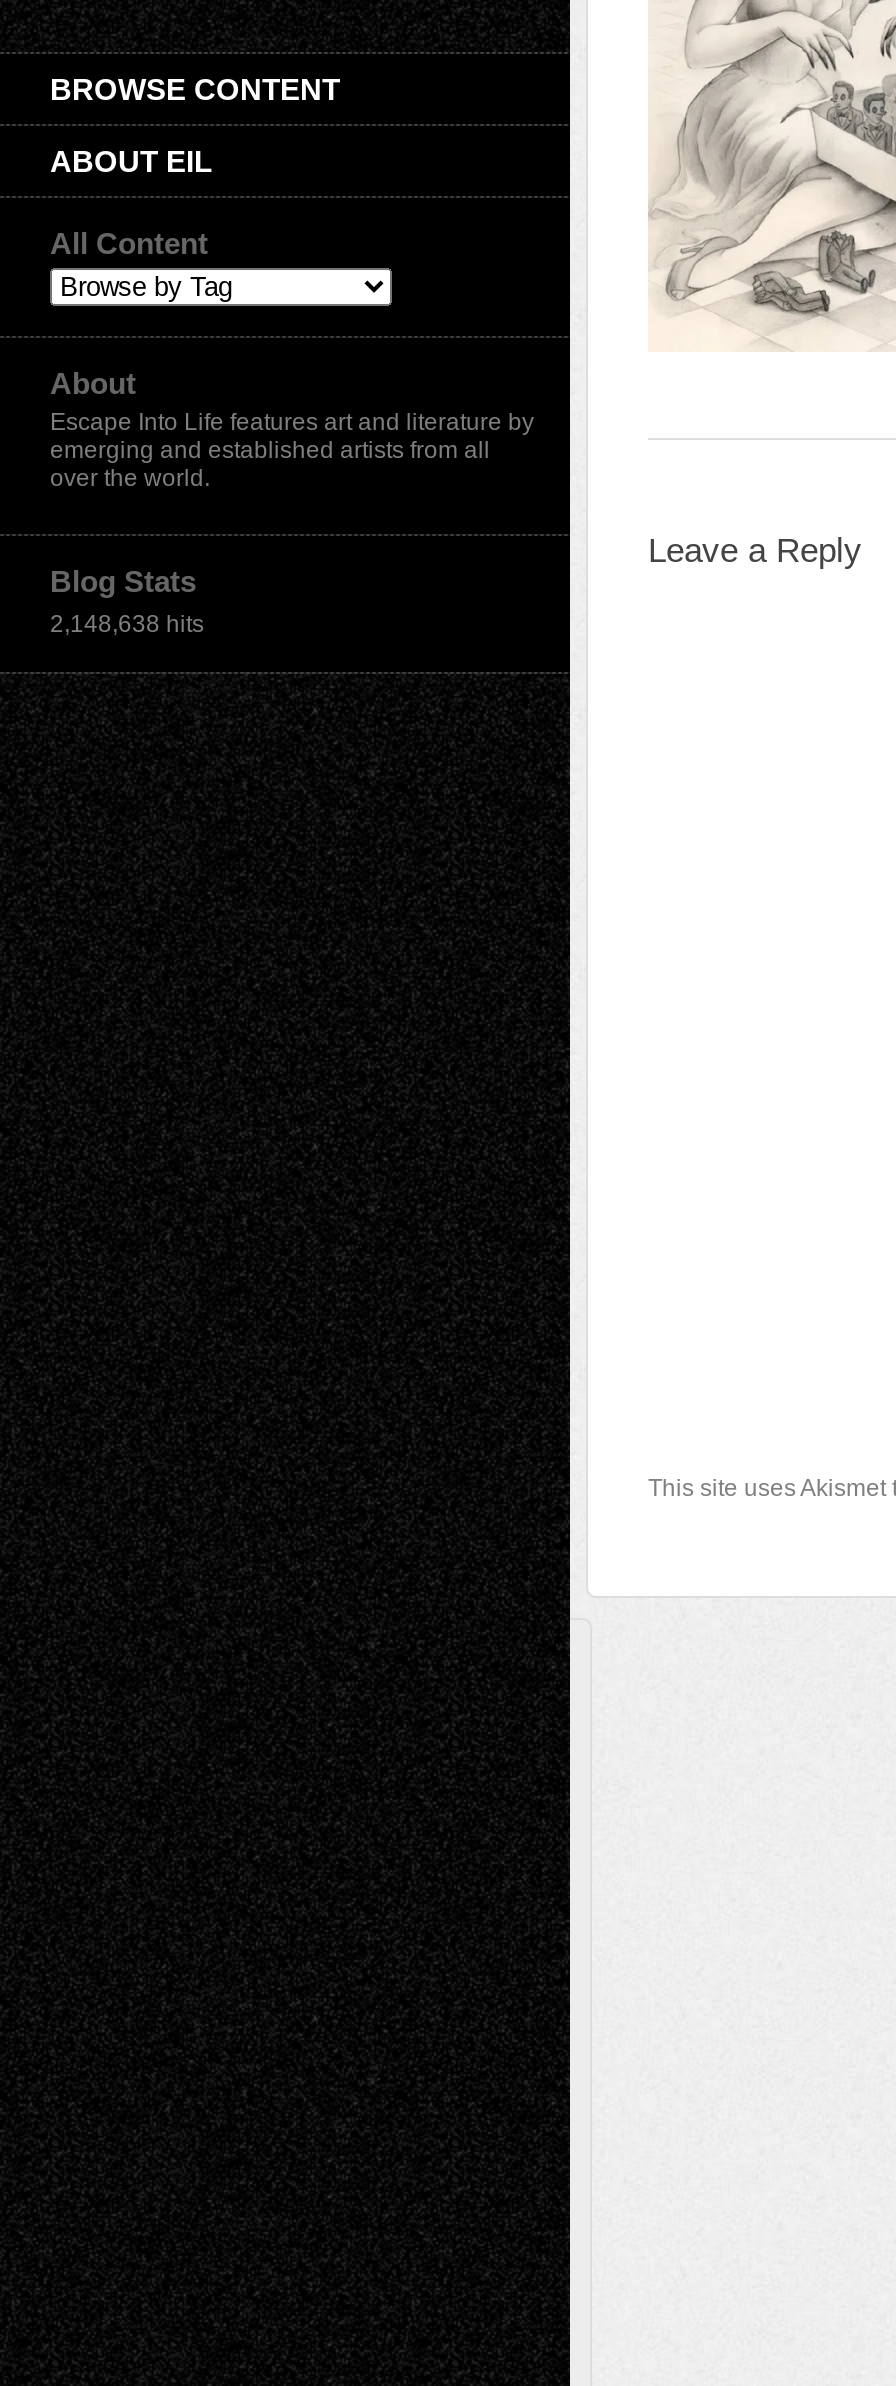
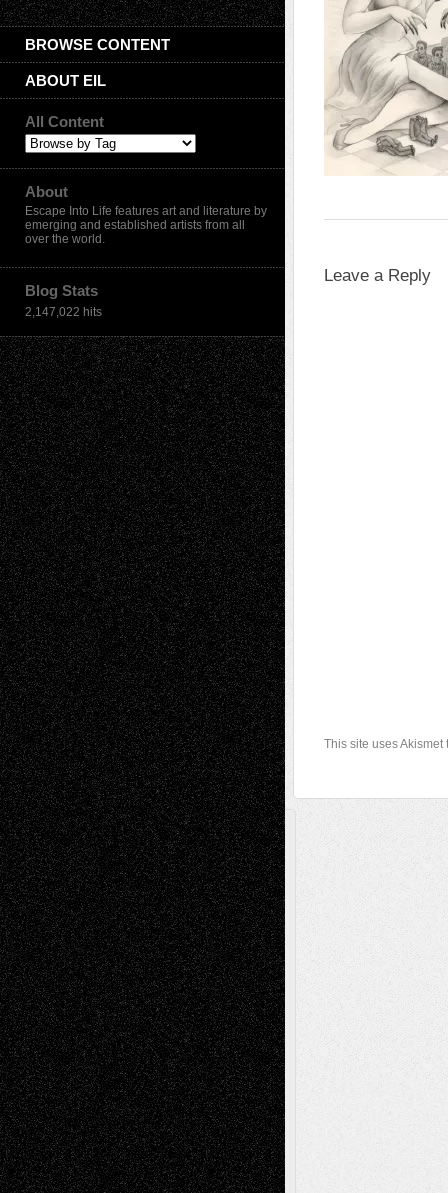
[50,610,204,638] 2,148,638 hits -> [25,305,102,319] 2,147,022 hits

